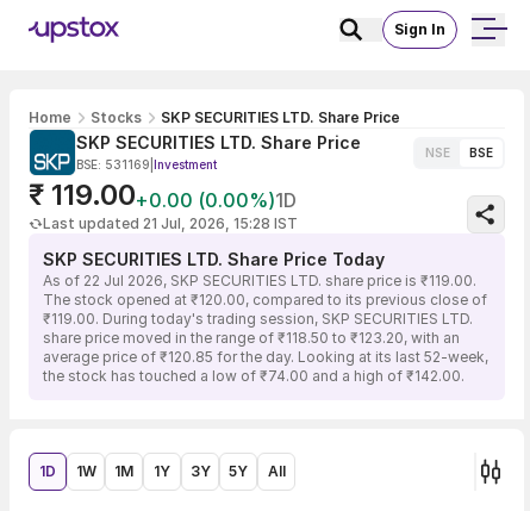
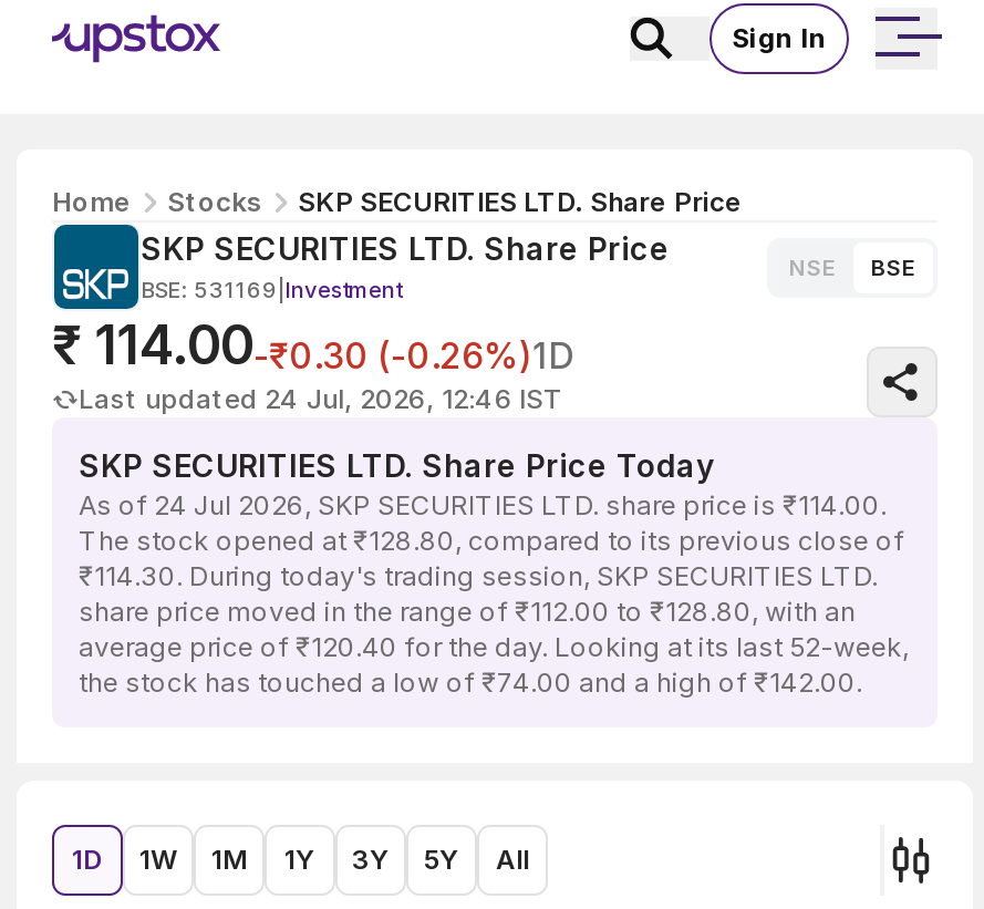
[29,177,297,212] ₹ 119.00+0.00 (0.00%)1D -> [52,313,572,378] ₹ 114.00-₹0.30 (-0.26%)1D
[43,214,298,232] Last updated 21 Jul, 2026, 15:28 IST -> [79,382,563,415] Last updated 24 Jul, 2026, 12:46 IST
[43,272,476,289] As of 22 Jul 2026, SKP SECURITIES LTD. share price is ₹119.00. -> [79,488,887,521] As of 24 Jul 2026, SKP SECURITIES LTD. share price is ₹114.00.
[43,291,487,309] The stock opened at ₹120.00, compared to its previous close of -> [79,524,904,557] The stock opened at ₹128.80, compared to its previous close of
[43,310,473,328] ₹119.00. During today's trading session, SKP SECURITIES LTD. -> [79,559,878,592] ₹114.30. During today's trading session, SKP SECURITIES LTD.
[43,329,460,347] share price moved in the range of ₹118.50 to ₹123.20, with an -> [79,595,856,628] share price moved in the range of ₹112.00 to ₹128.80, with an
[43,348,488,366] average price of ₹120.85 for the day. Looking at its last 52-week, -> [79,630,909,663] average price of ₹120.40 for the day. Looking at its last 52-week,

